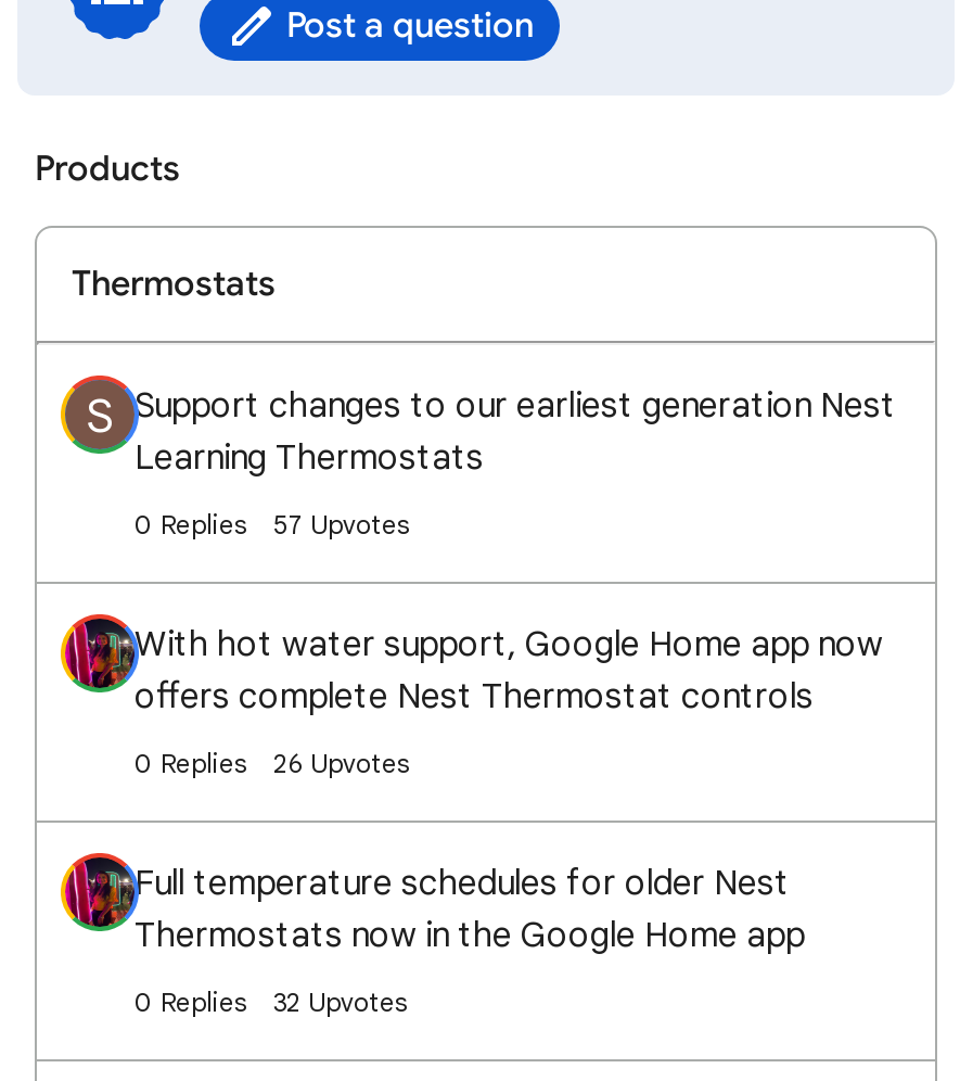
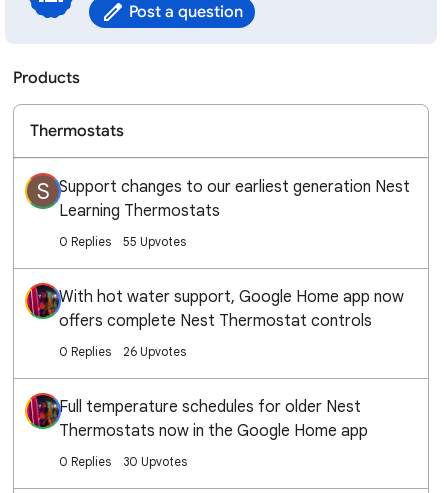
[273,508,410,540] 57 Upvotes -> [123,234,186,249] 55 Upvotes
[273,985,408,1018] 32 Upvotes -> [123,454,187,469] 30 Upvotes

